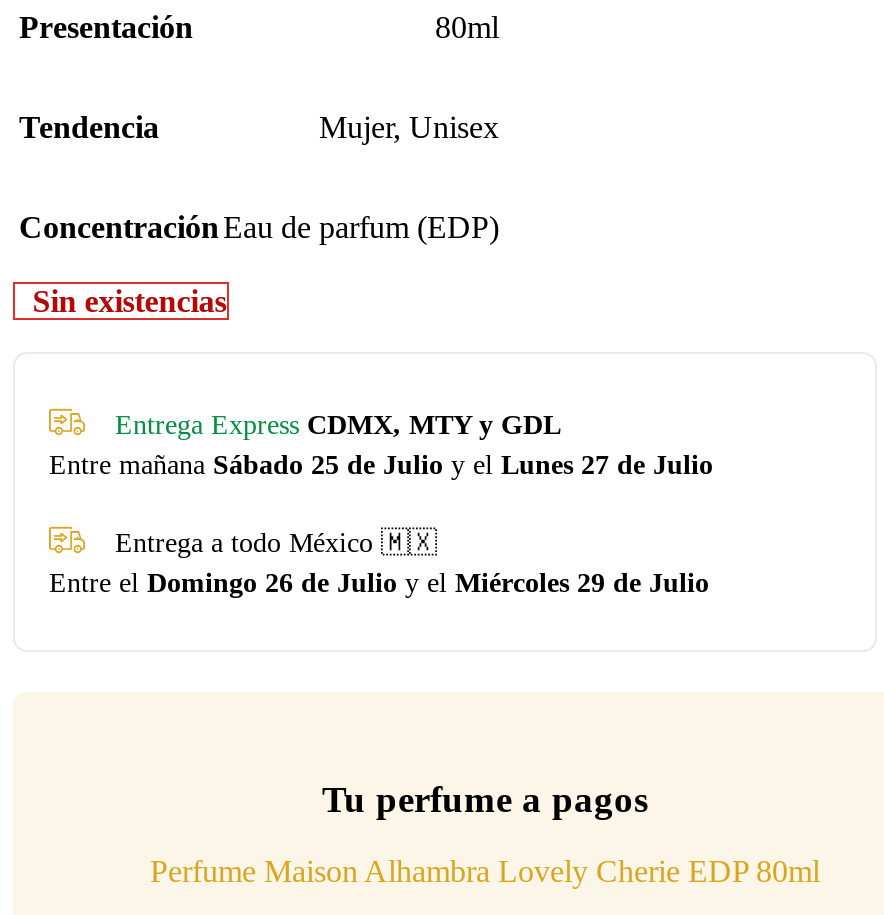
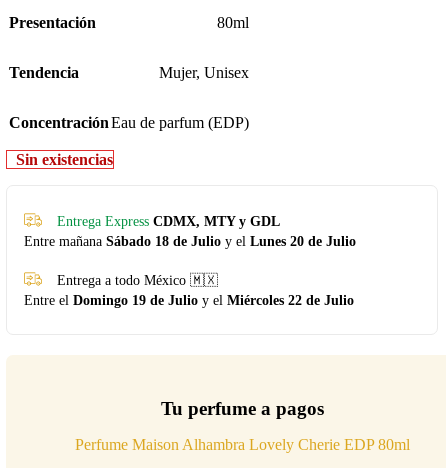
[49,449,713,479] Entre mañana Sábado 25 de Julio y el Lunes 27 de Julio -> [24,234,356,249] Entre mañana Sábado 18 de Julio y el Lunes 20 de Julio
[49,567,709,597] Entre el Domingo 26 de Julio y el Miércoles 29 de Julio -> [24,293,354,308] Entre el Domingo 19 de Julio y el Miércoles 22 de Julio

